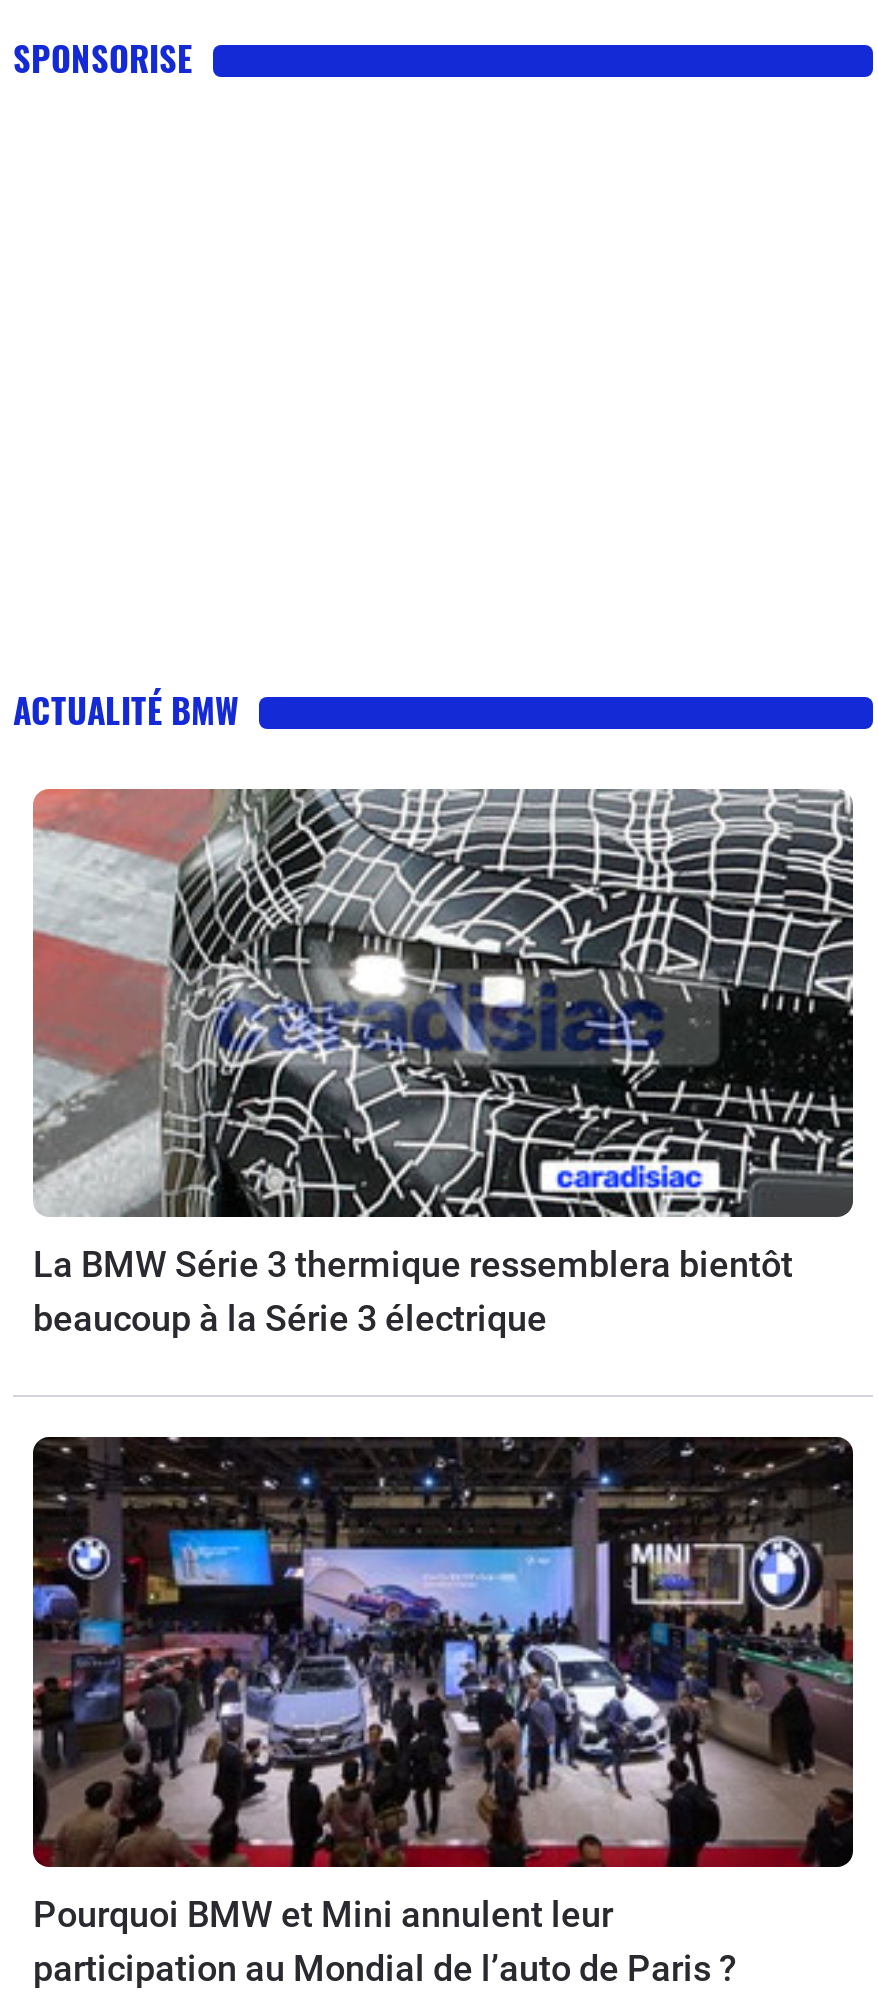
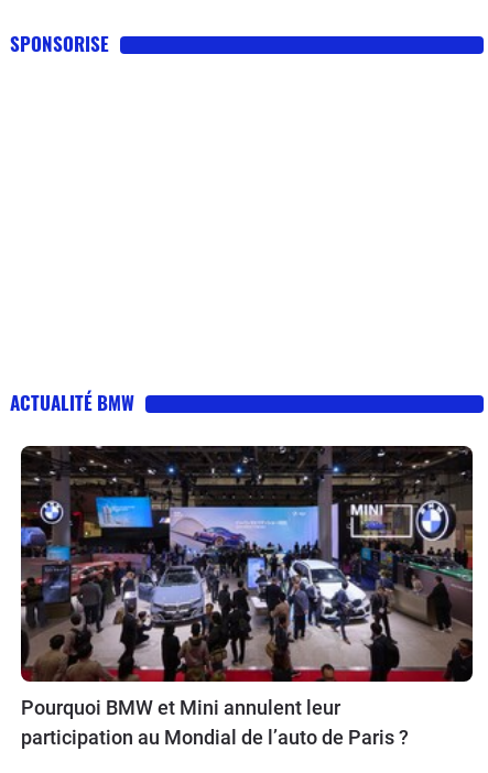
[31,787,855,1339] [image] | La BMW Série 3 thermique ressemblera bientôt | beaucoup à la Série 3 électrique -> none

